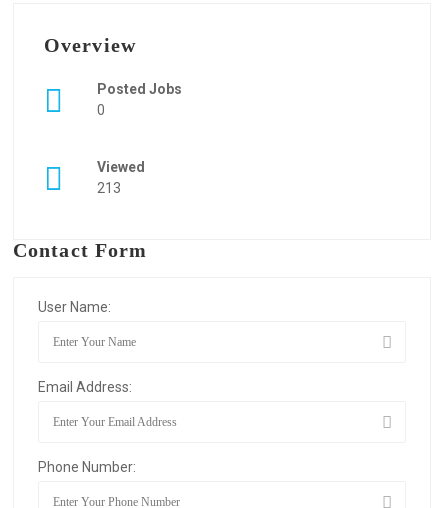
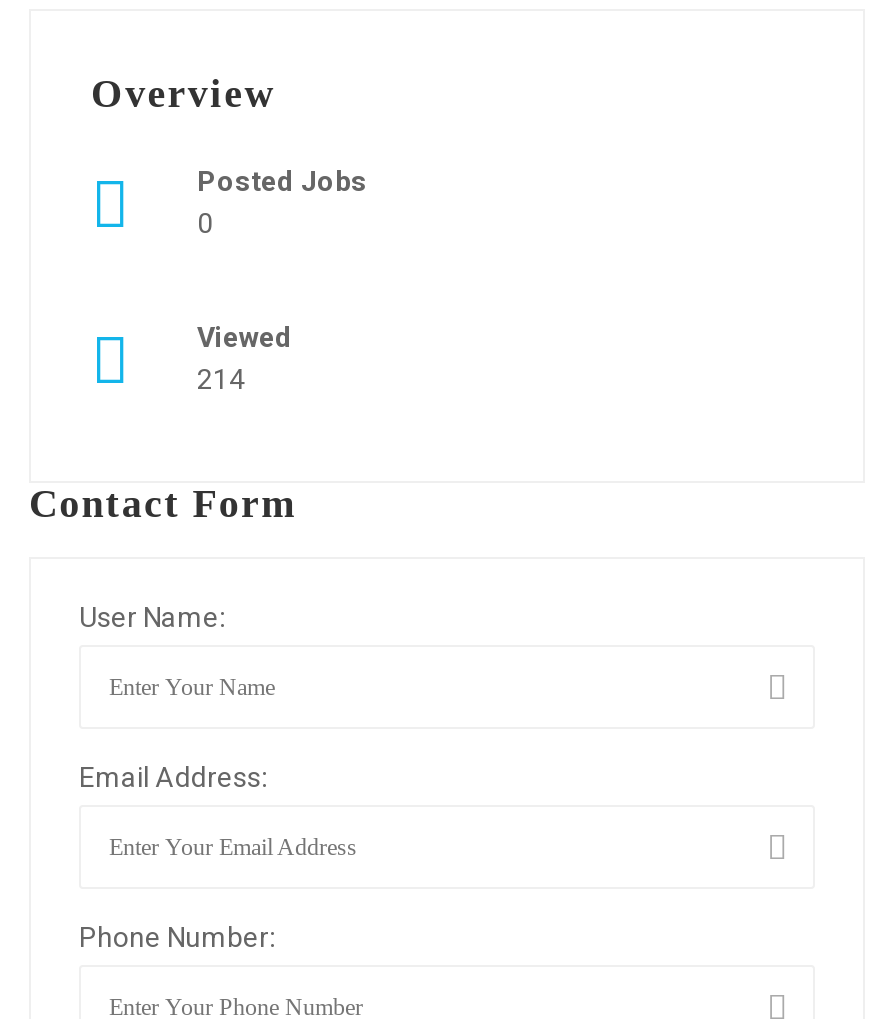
[97,180,121,196] 213 -> [197,363,245,395] 214

